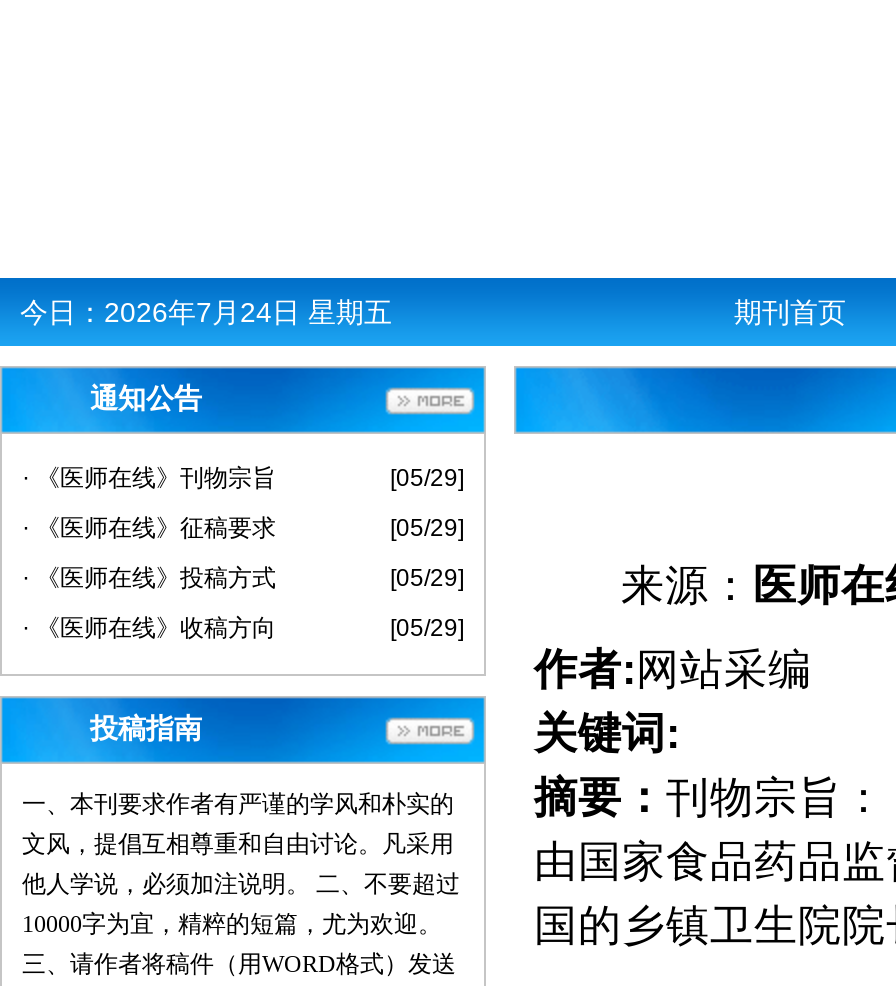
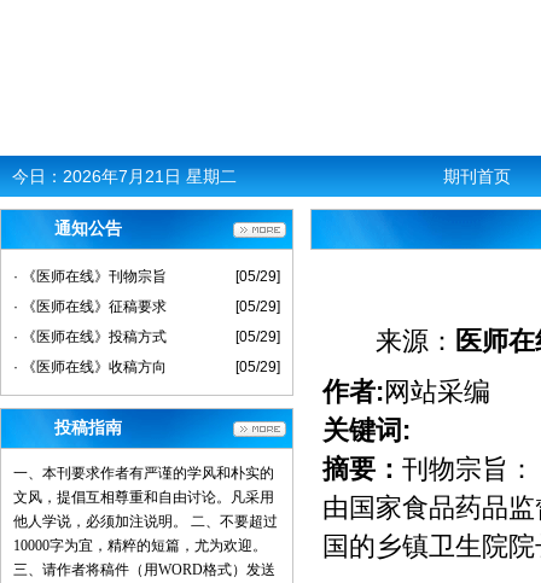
[20,296,392,328] 今日：2026年7月24日 星期五 -> [12,167,237,186] 今日：2026年7月21日 星期二

